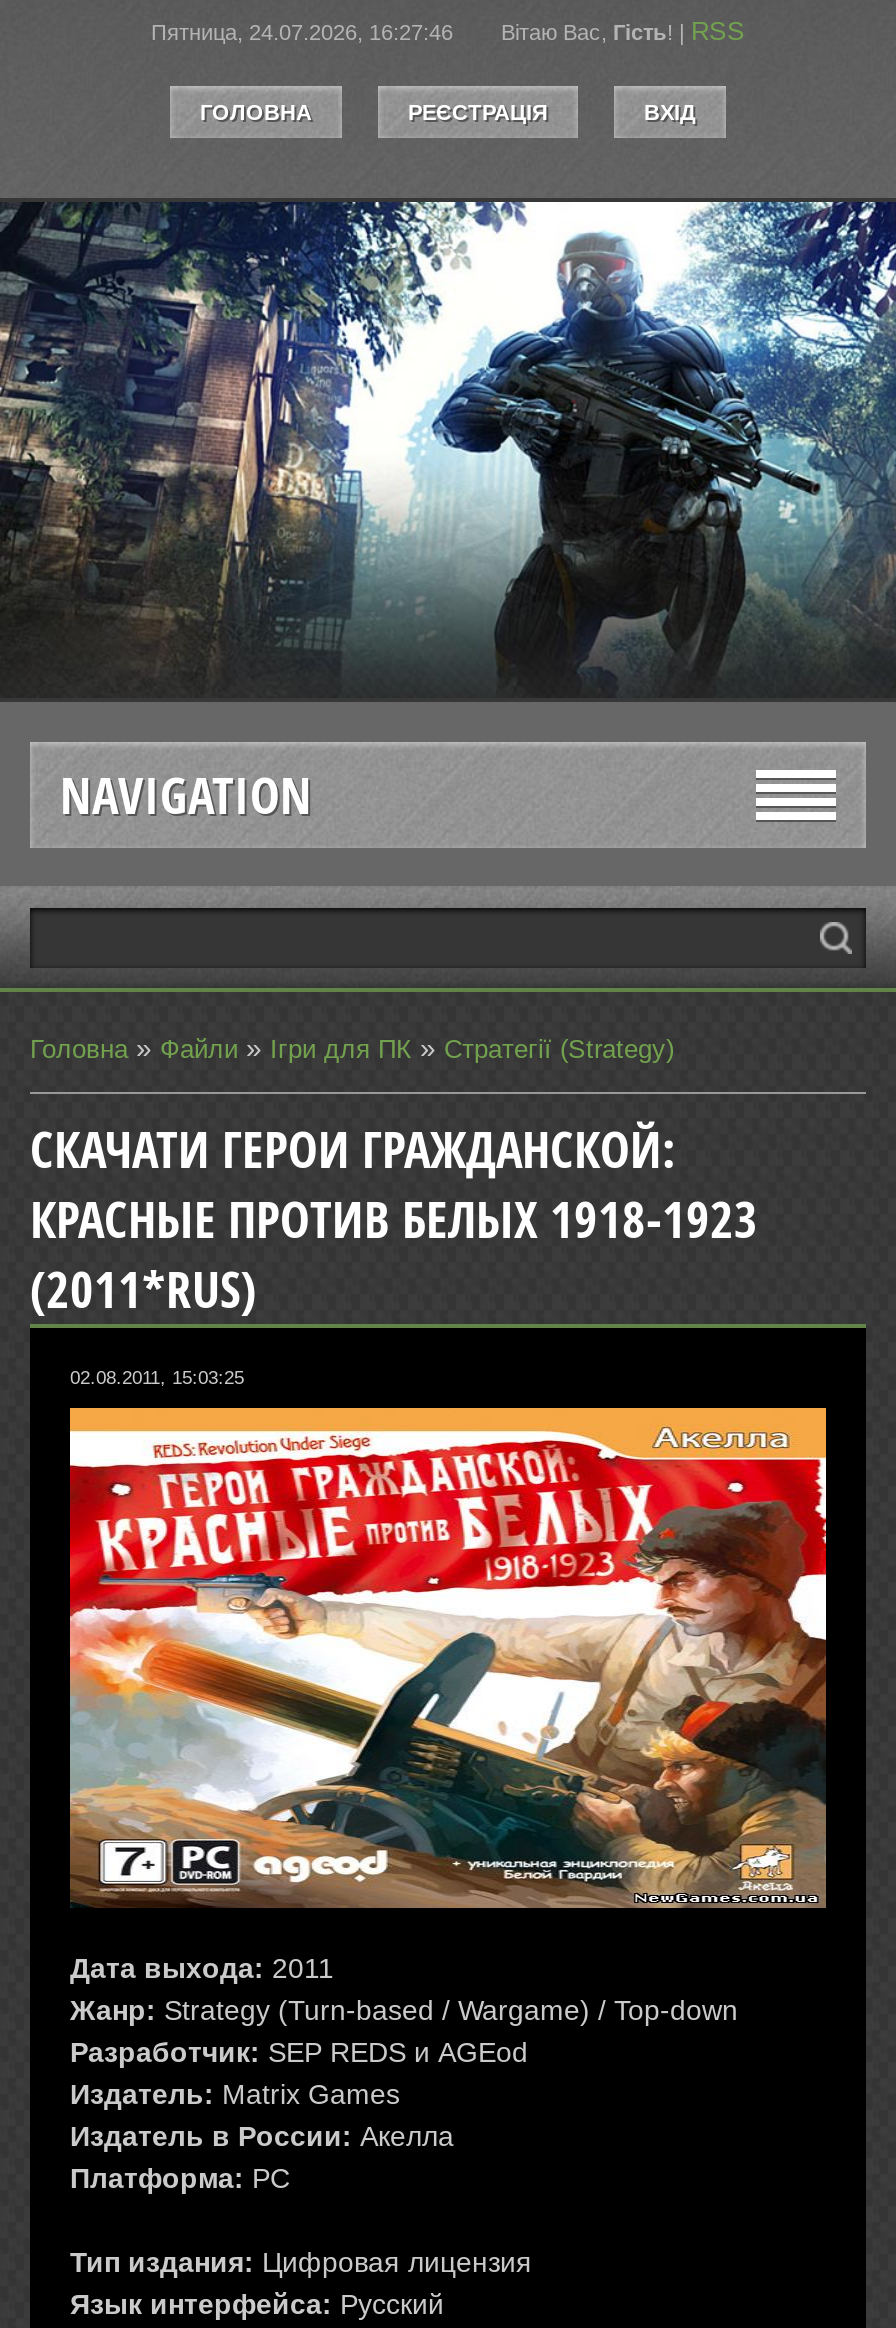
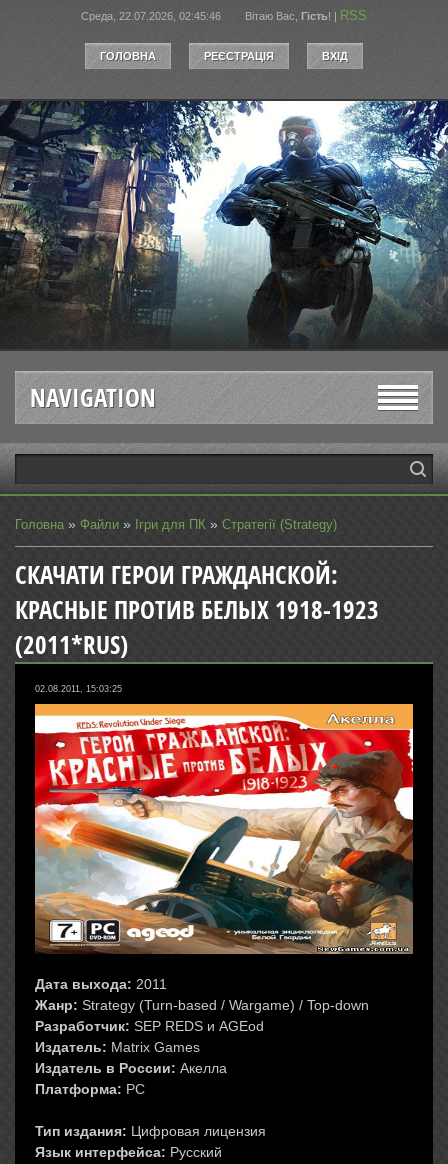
[151,20,453,44] Пятница, 24.07.2026, 16:27:46 -> [81,10,221,22] Среда, 22.07.2026, 02:45:46

